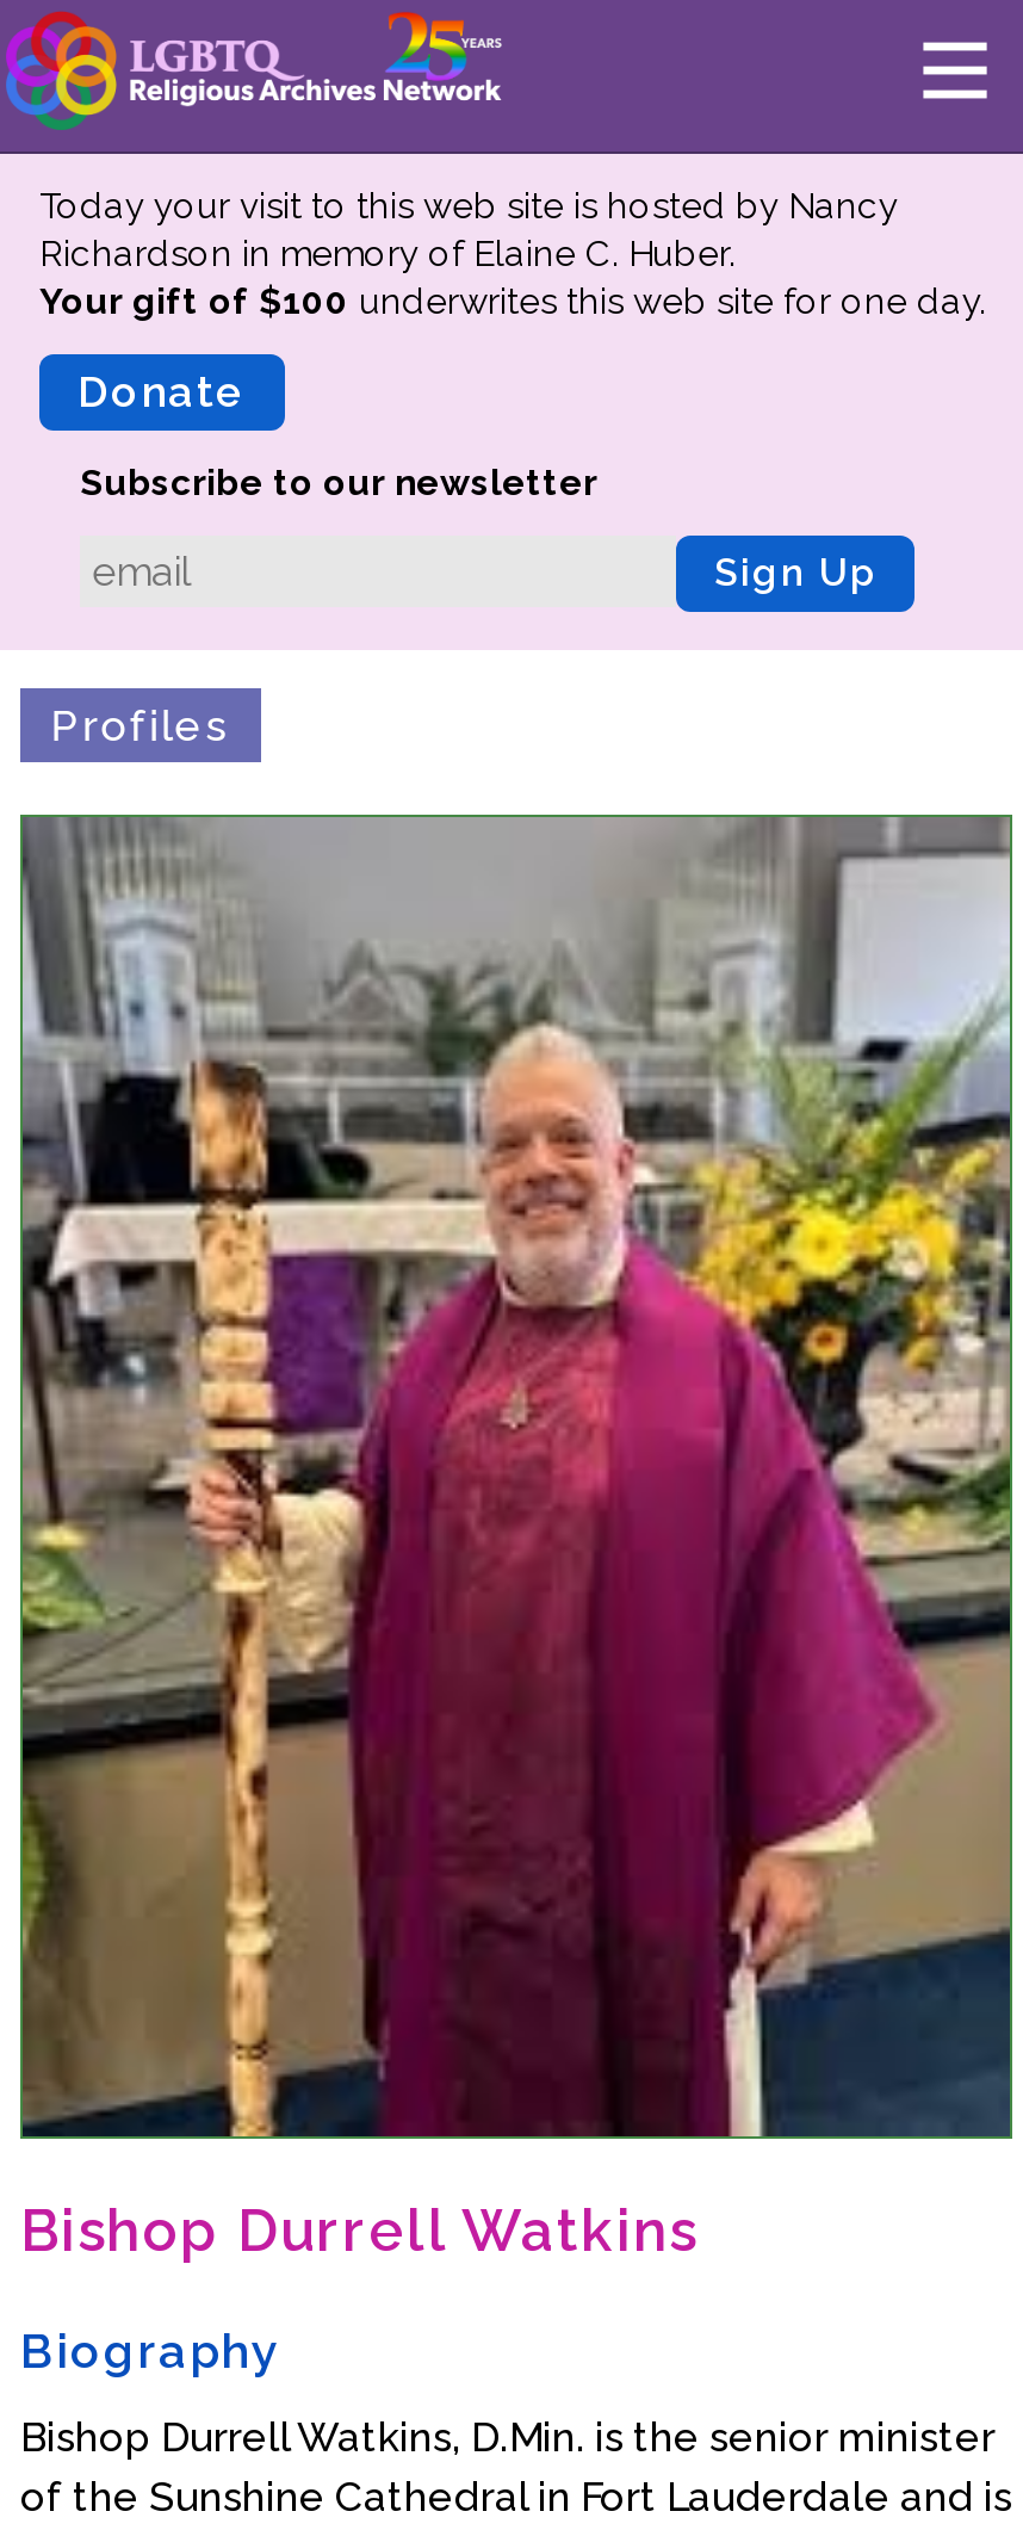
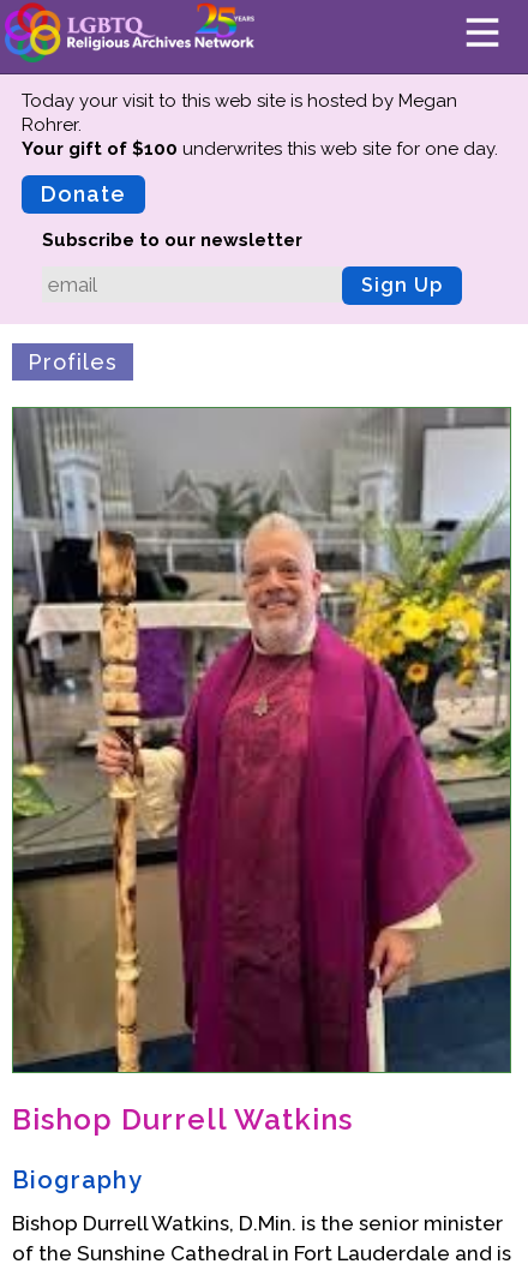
[39,185,898,276] Today your visit to this web site is hosted by Nancy | Richardson in memory of Elaine C. Huber. -> [22,90,457,136] Today your visit to this web site is hosted by Megan | Rohrer.

